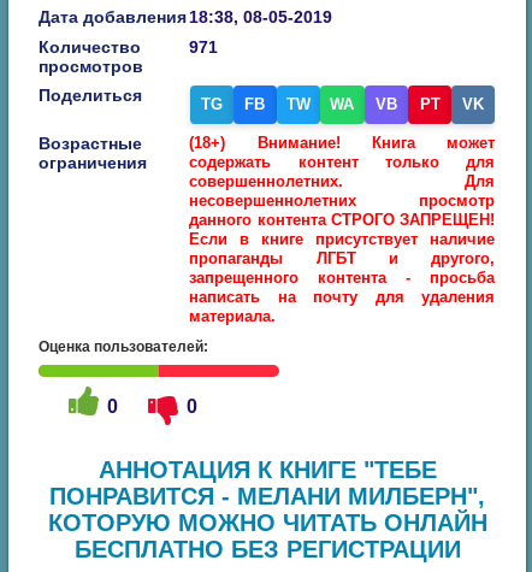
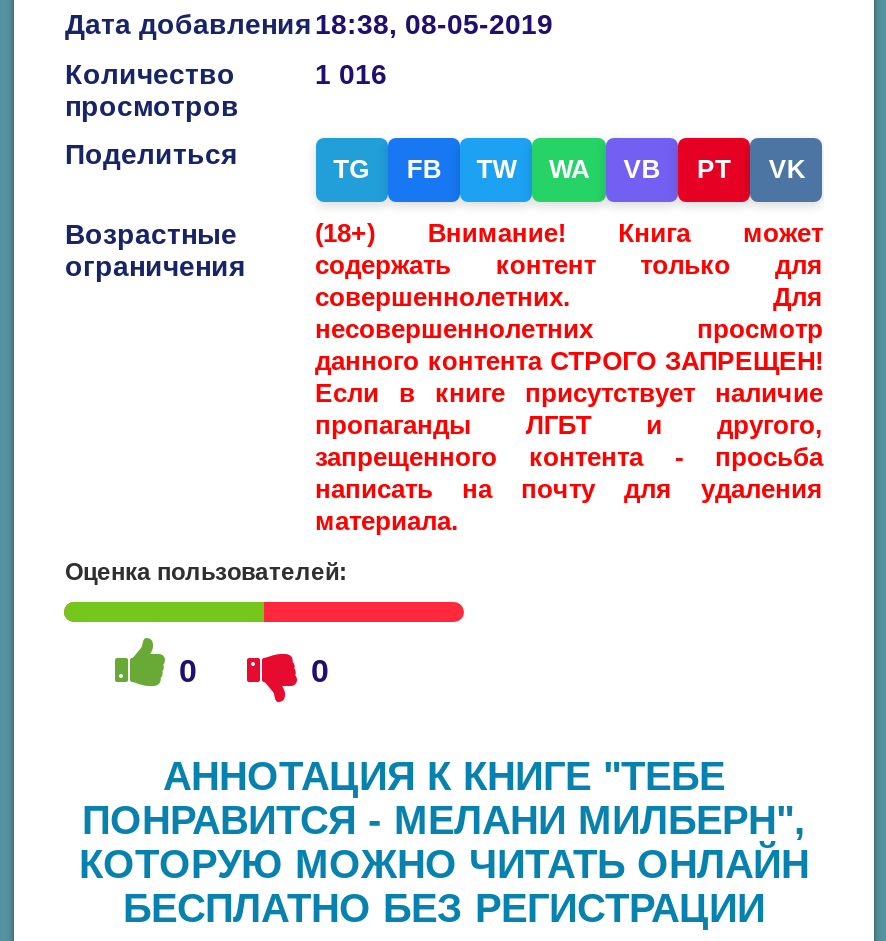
[190,38,218,57] 971 -> [315,59,387,91] 1 016

